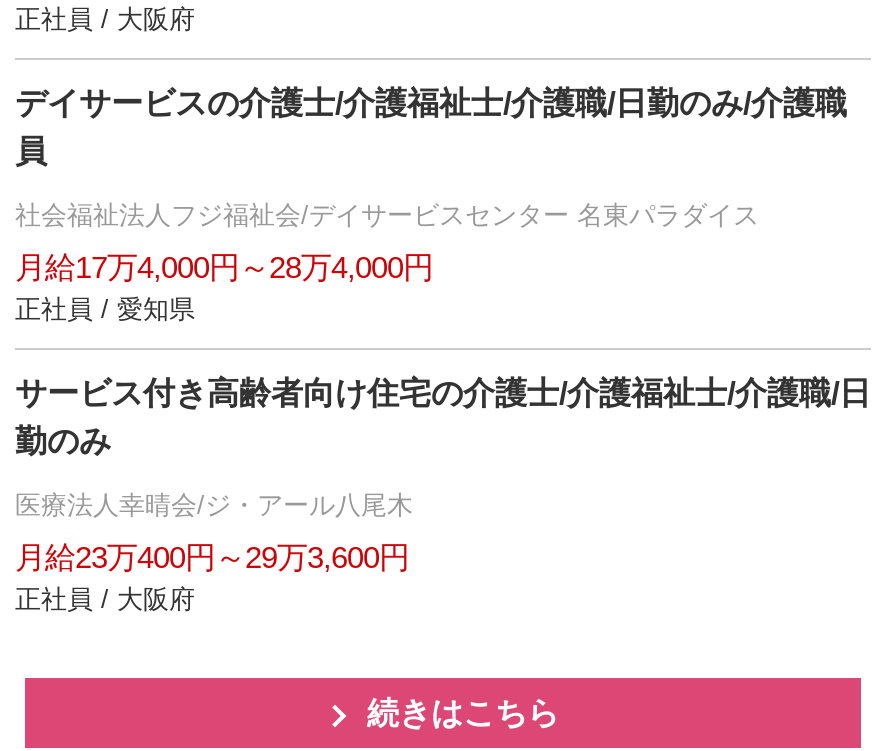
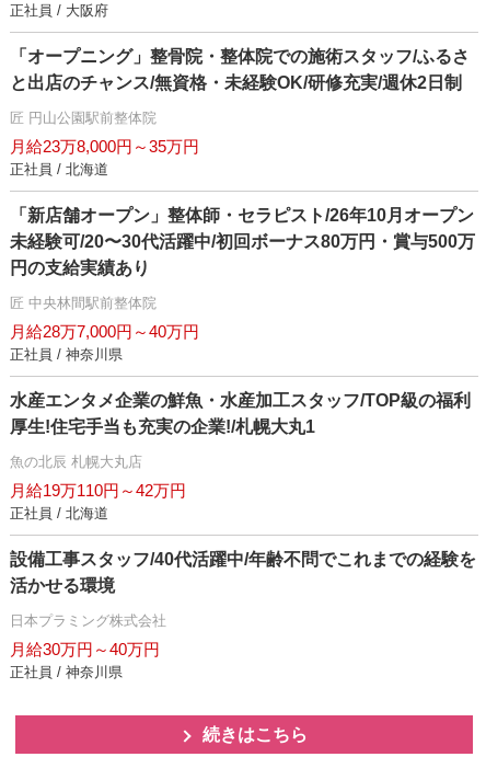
[15,87,871,615] デイサービスの介護士/介護福祉士/介護職/日勤のみ/介護職 | 員 | 社会福祉法人フジ福祉会/デイサービスセンター 名東パラダイス | 月給17万4,000円～28万4,000円 | 正社員 / 愛知県 | サービス付き高齢者向け住宅の介護士/介護福祉士/介護職/日 | 勤のみ | 医療法人幸晴会/ジ・アール八尾木 | 月給23万400円～29万3,600円 | 正社員 / 大阪府 -> [10,47,476,681] 「オープニング」整骨院・整体院での施術スタッフ/ふるさ | と出店のチャンス/無資格・未経験OK/研修充実/週休2日制 | 匠 円山公園駅前整体院 | 月給23万8,000円～35万円 | 正社員 / 北海道 | 「新店舗オープン」整体師・セラピスト/26年10月オープン | 未経験可/20〜30代活躍中/初回ボーナス80万円・賞与500万 | 円の支給実績あり | 匠 中央林間駅前整体院 | 月給28万7,000円～40万円 | 正社員 / 神奈川県 | 水産エンタメ企業の鮮魚・水産加工スタッフ/TOP級の福利 | 厚生!住宅手当も充実の企業!/札幌大丸1 | 魚の北辰 札幌大丸店 | 月給19万110円～42万円 | 正社員 / 北海道 | 設備工事スタッフ/40代活躍中/年齢不問でこれまでの経験を | 活かせる環境 | 日本プラミング株式会社 | 月給30万円～40万円 | 正社員 / 神奈川県

